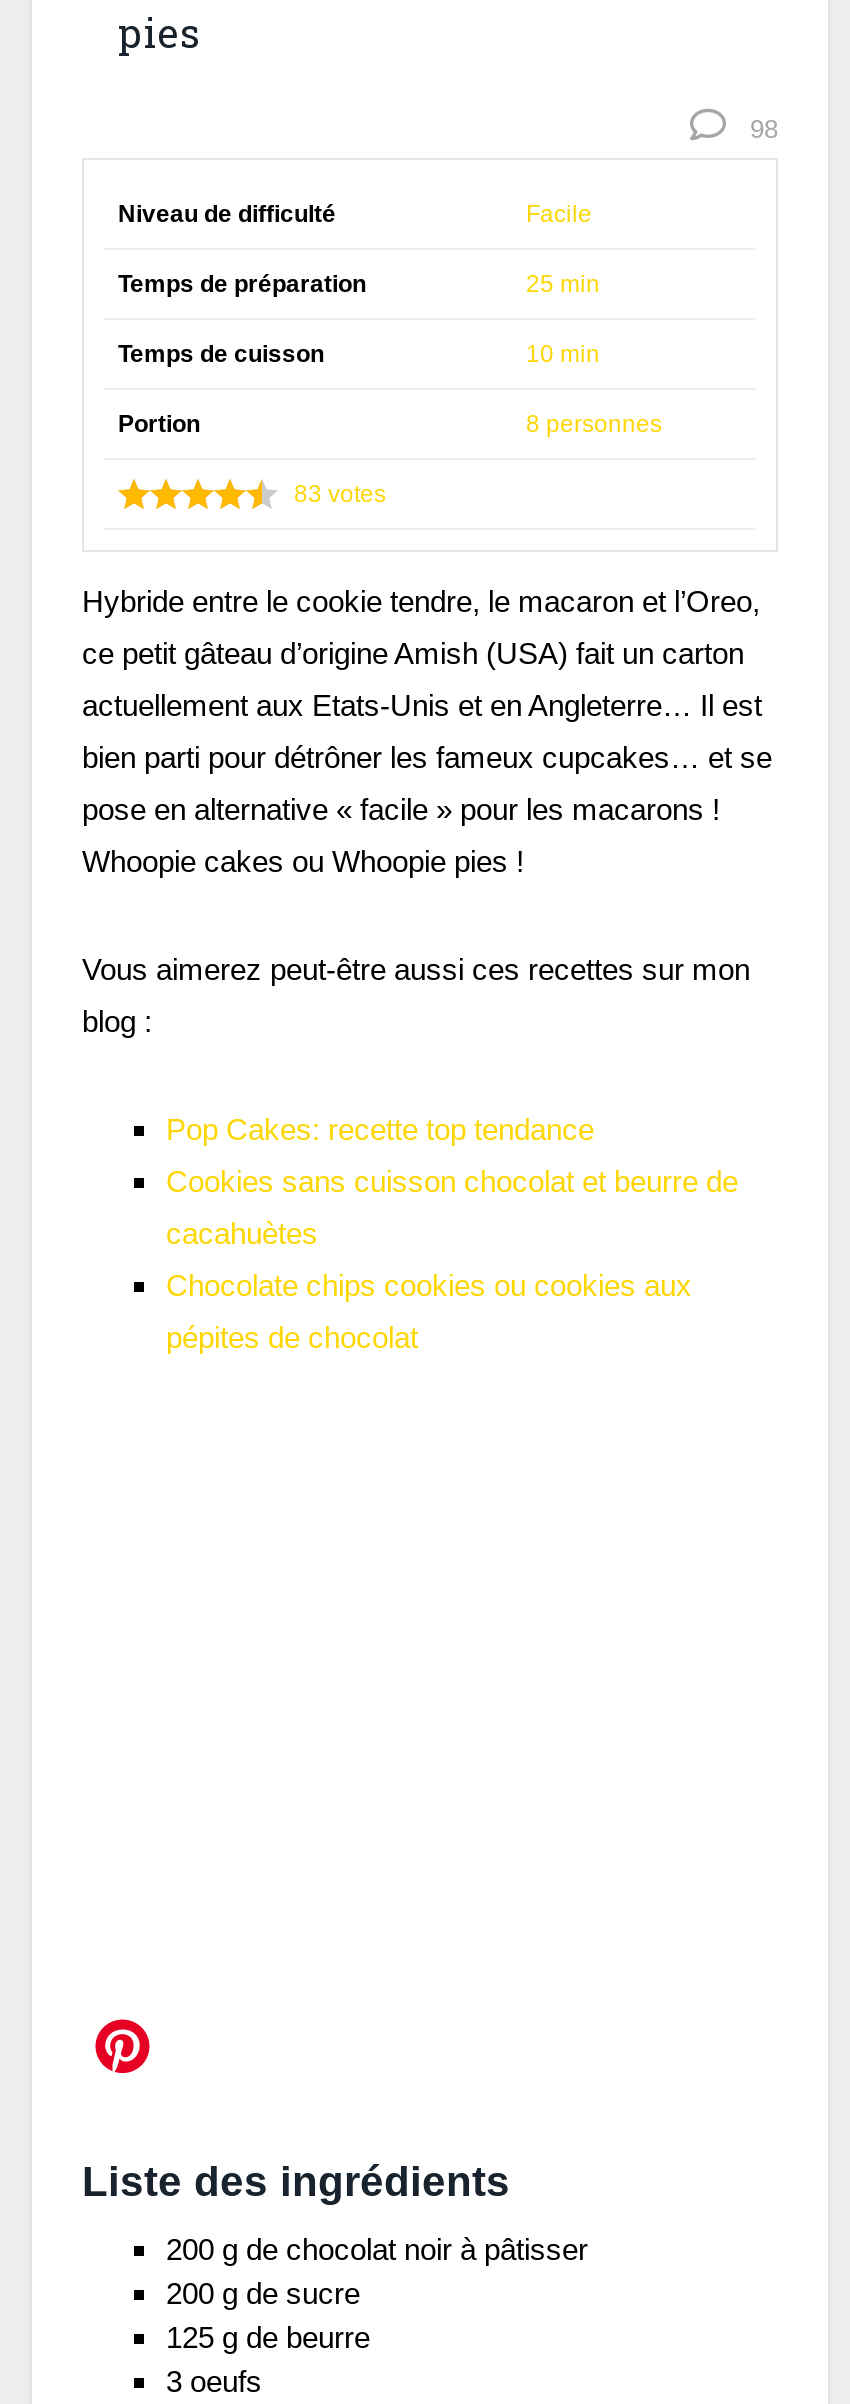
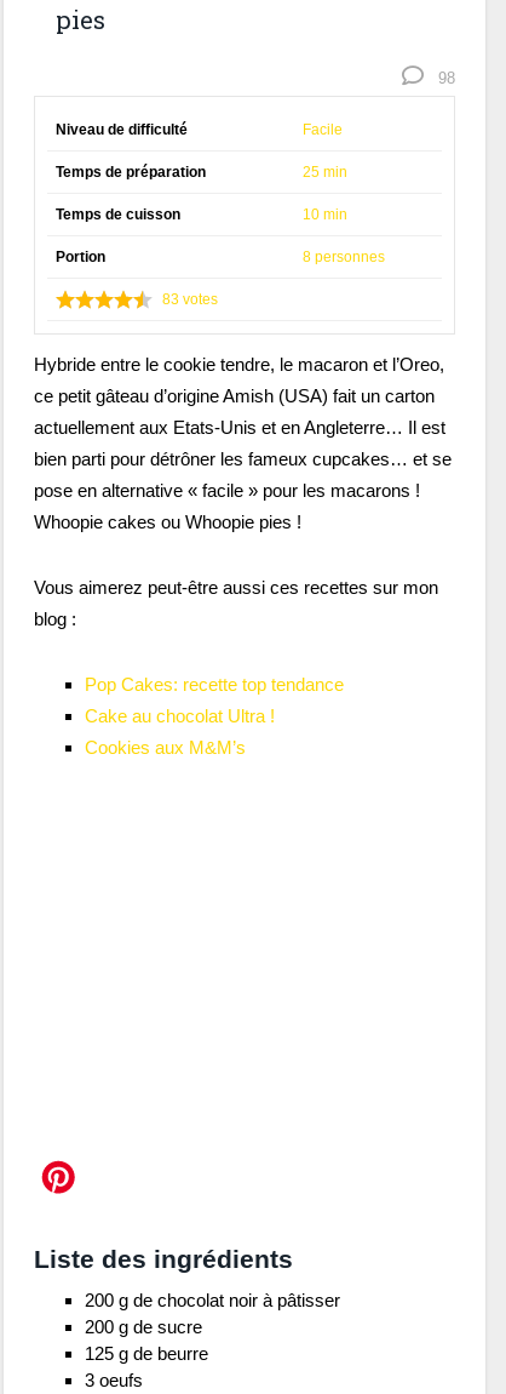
[166,1163,738,1353] Cookies sans cuisson chocolat et beurre de | cacahuètes | Chocolate chips cookies ou cookies aux | pépites de chocolat -> [85,705,275,757] Cake au chocolat Ultra ! | Cookies aux M&M’s

